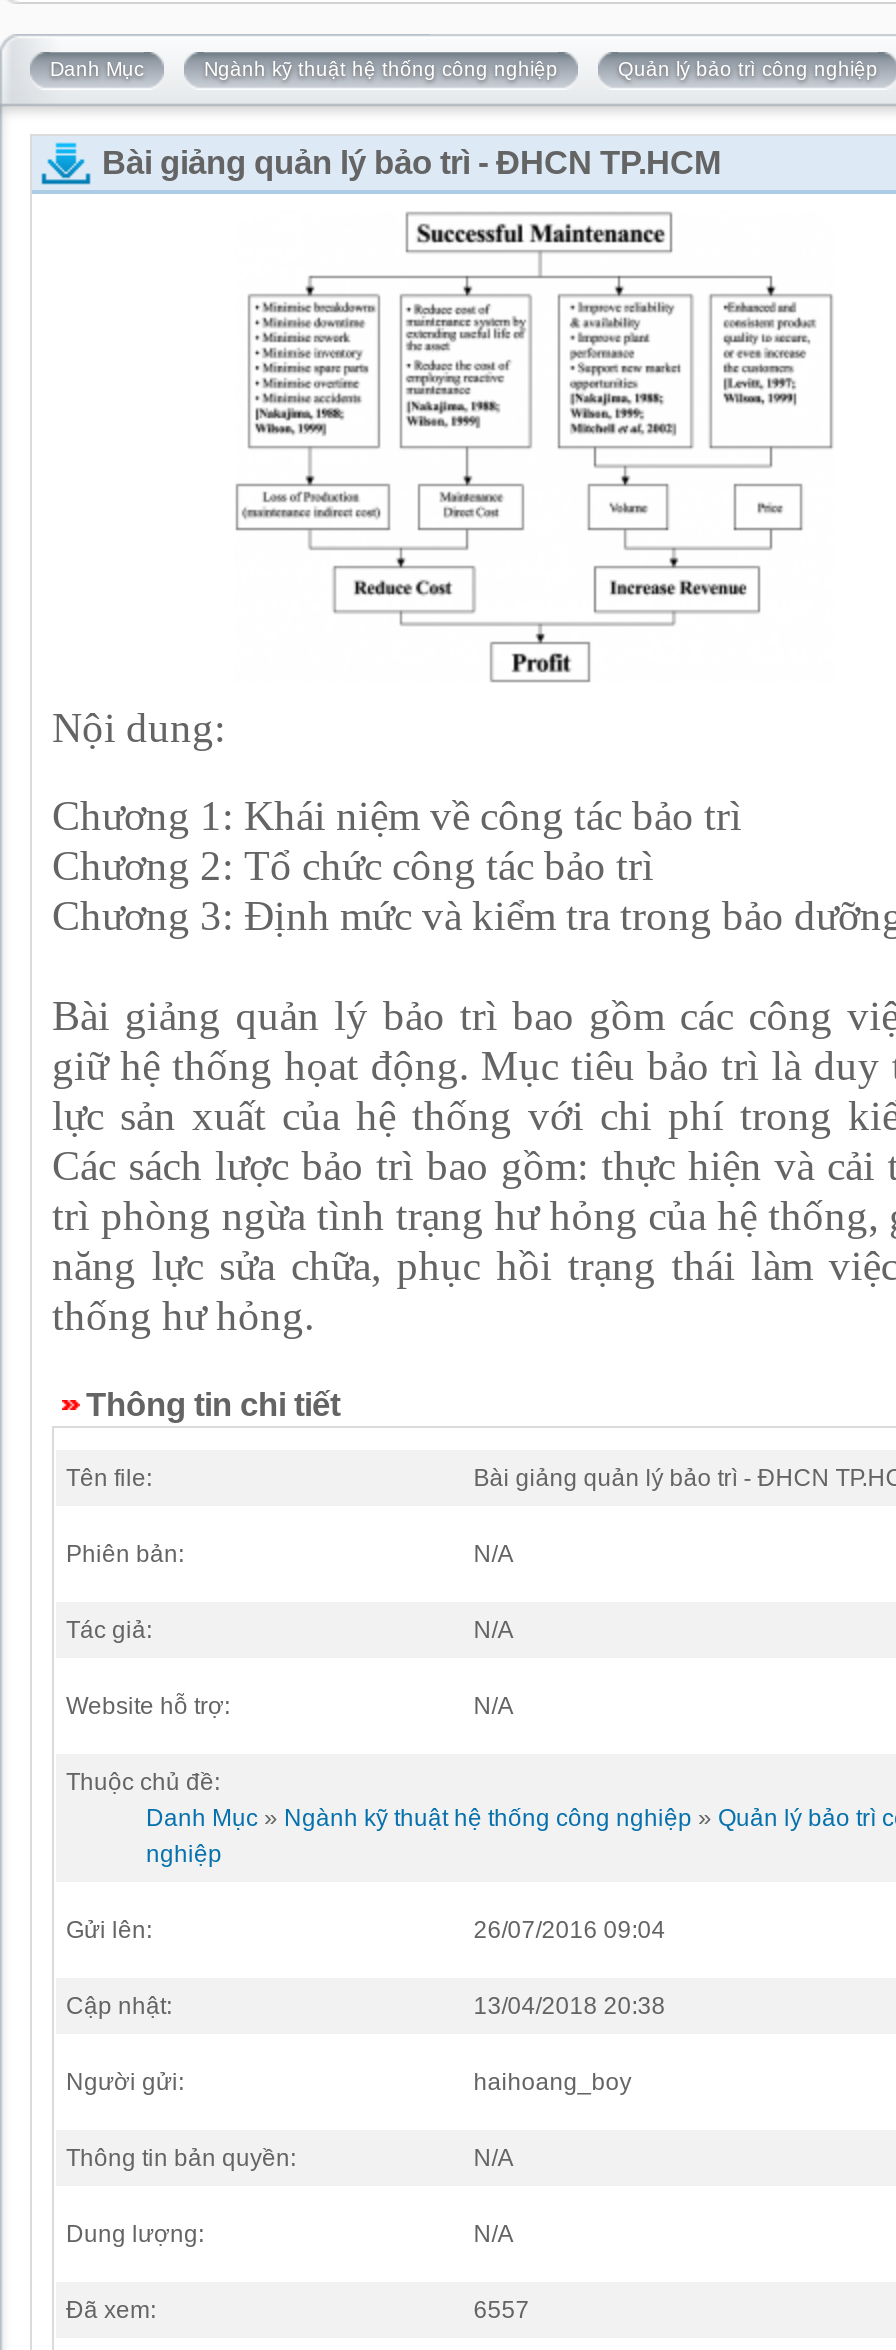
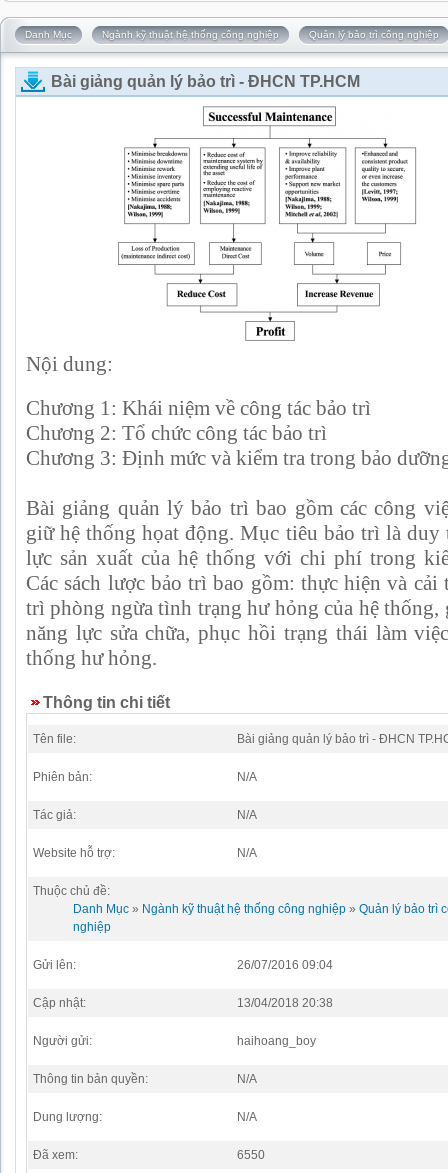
[474,2296,530,2324] 6557 -> [237,1148,265,1162] 6550

